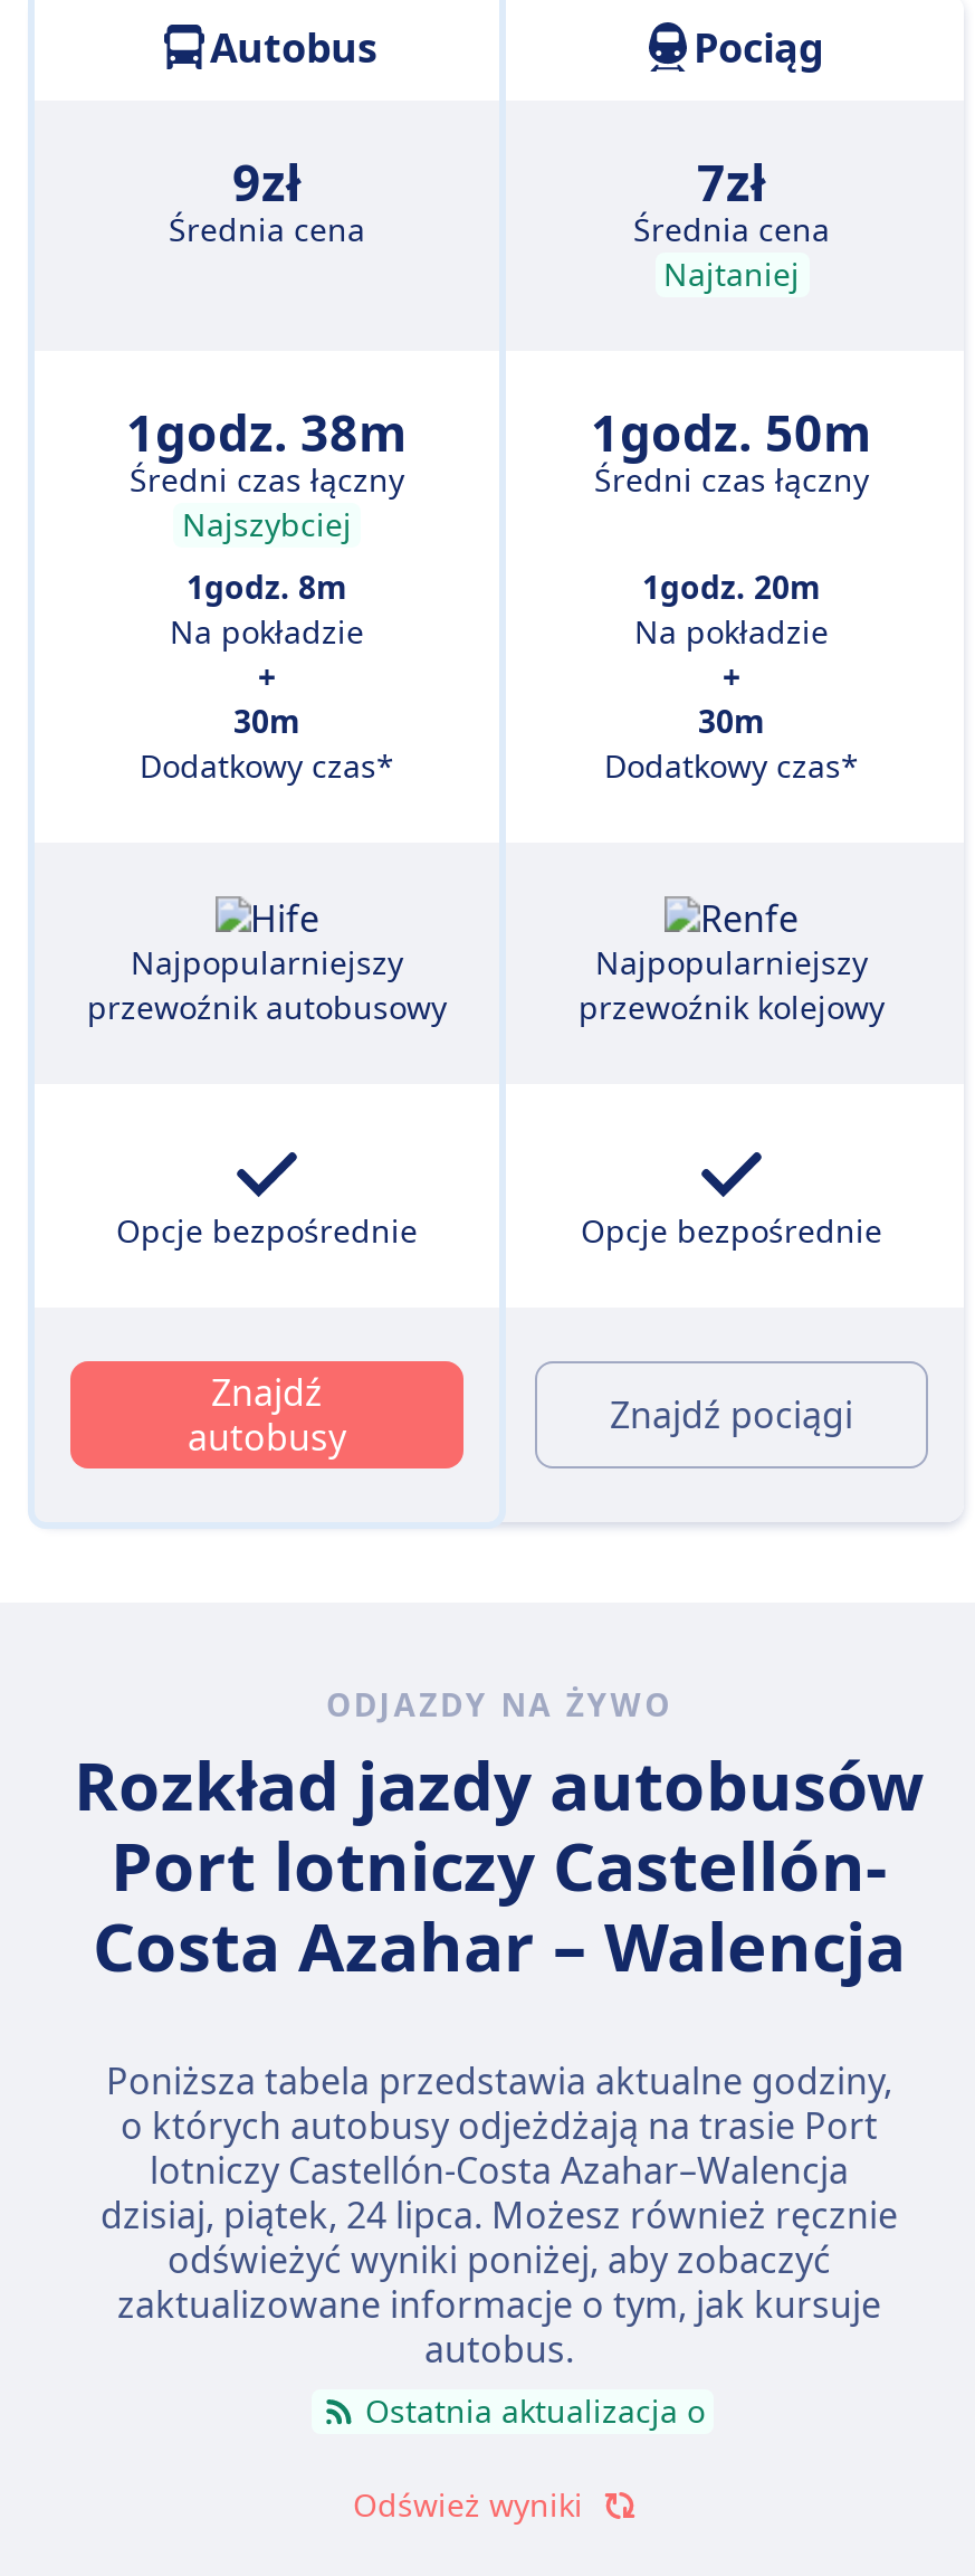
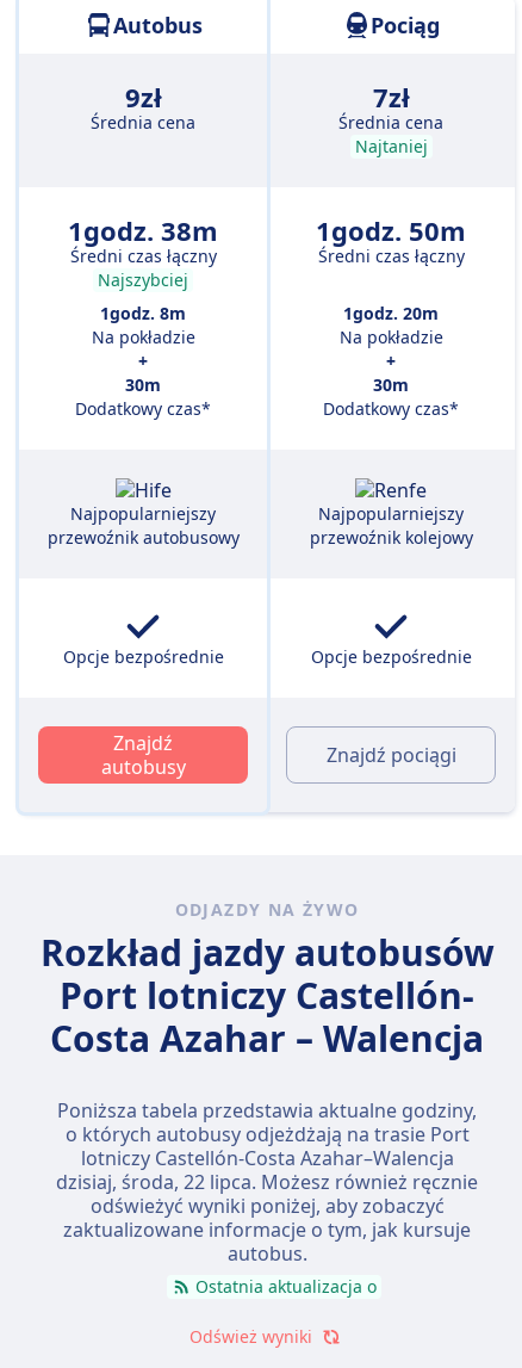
[101,2190,898,2240] dzisiaj, piątek, 24 lipca. Możesz również ręcznie -> [56,1169,478,1195] dzisiaj, środa, 22 lipca. Możesz również ręcznie

